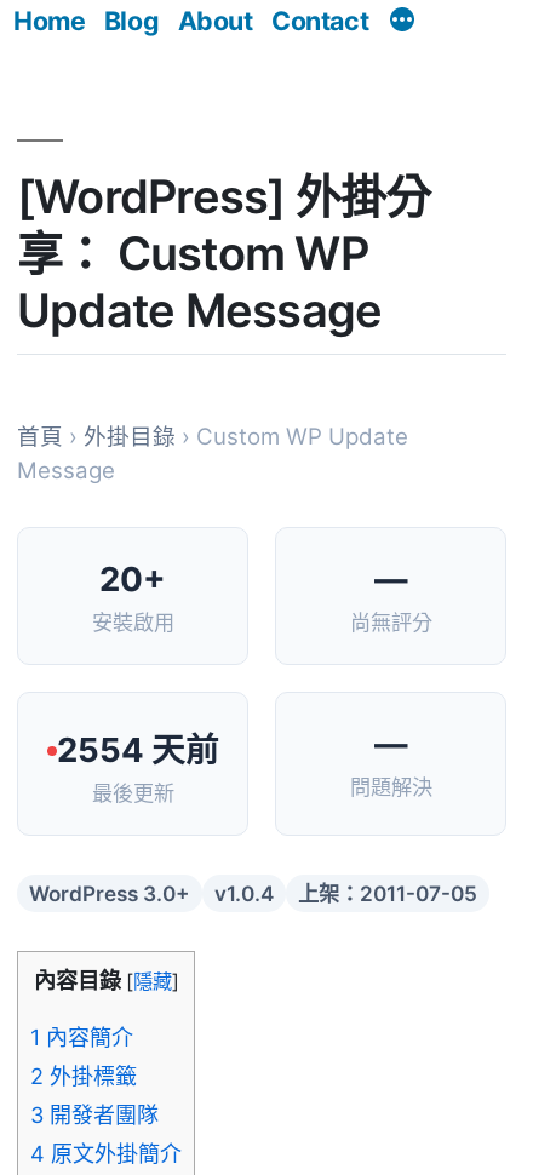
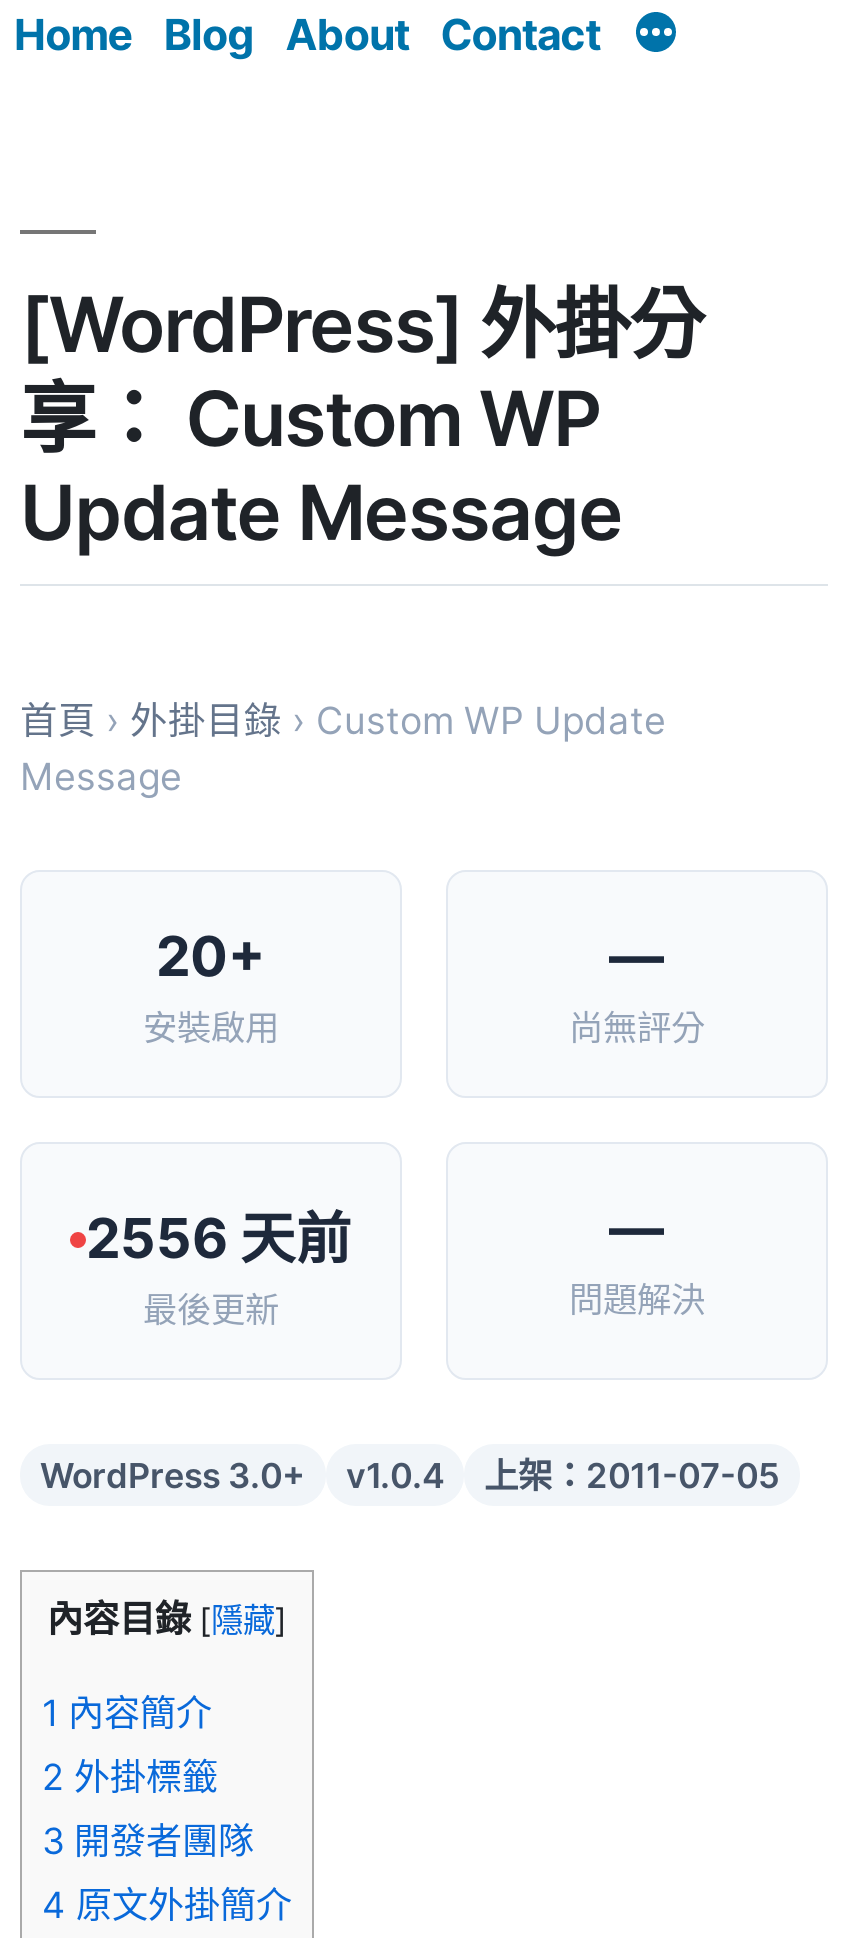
[56,729,219,771] 2554 天前 -> [86,1204,352,1272] 2556 天前

